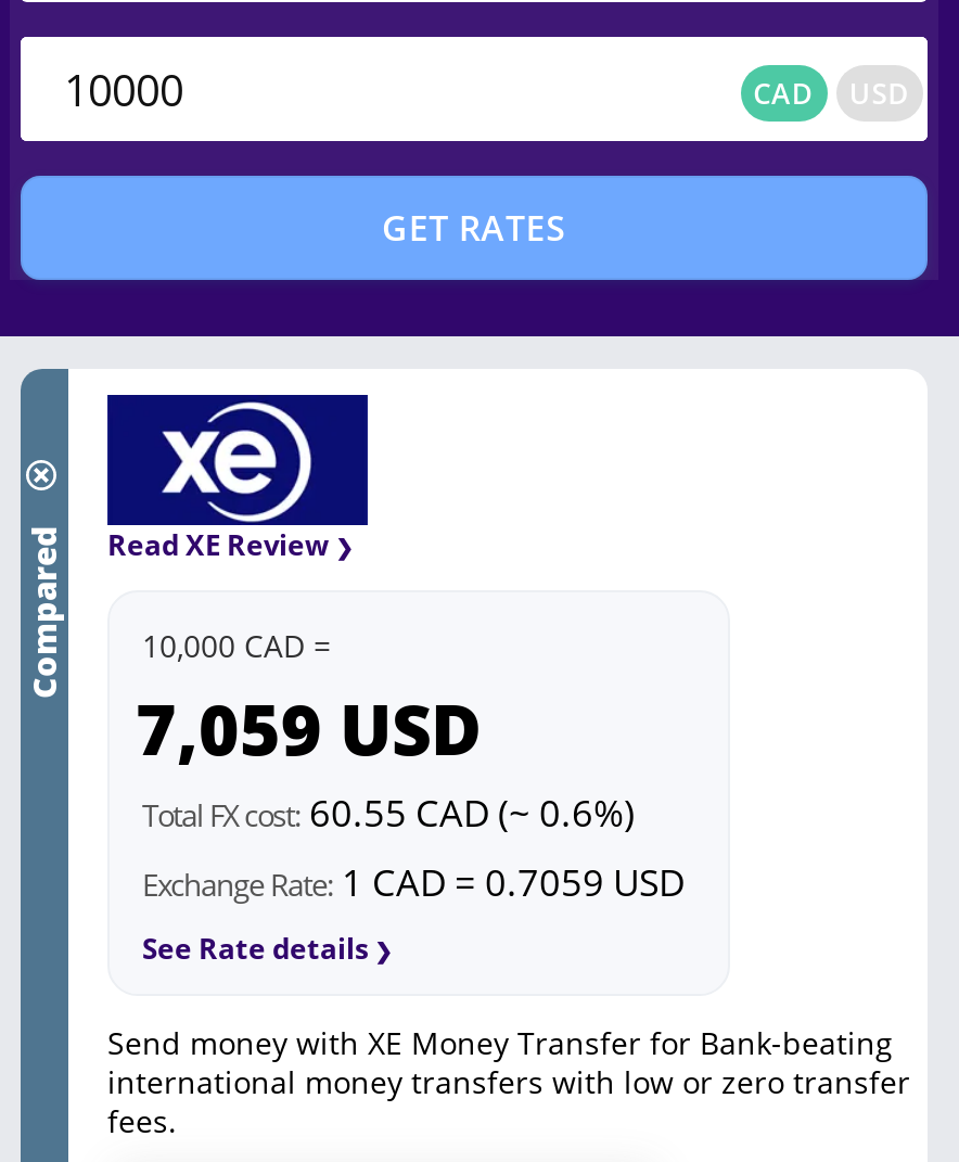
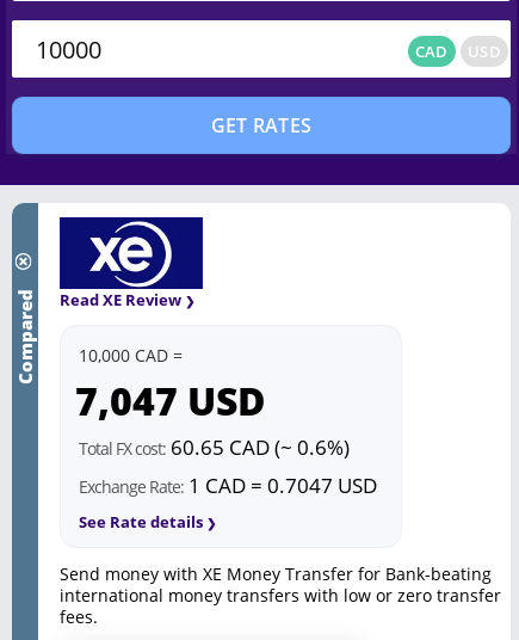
[136,681,481,775] 7,059 USD -> [75,375,265,426] 7,047 USD
[142,788,635,838] Total FX cost: 60.55 CAD (~ 0.6%) -> [79,434,350,461] Total FX cost: 60.65 CAD (~ 0.6%)
[142,858,685,907] Exchange Rate: 1 CAD = 0.7059 USD -> [79,472,377,499] Exchange Rate: 1 CAD = 0.7047 USD

